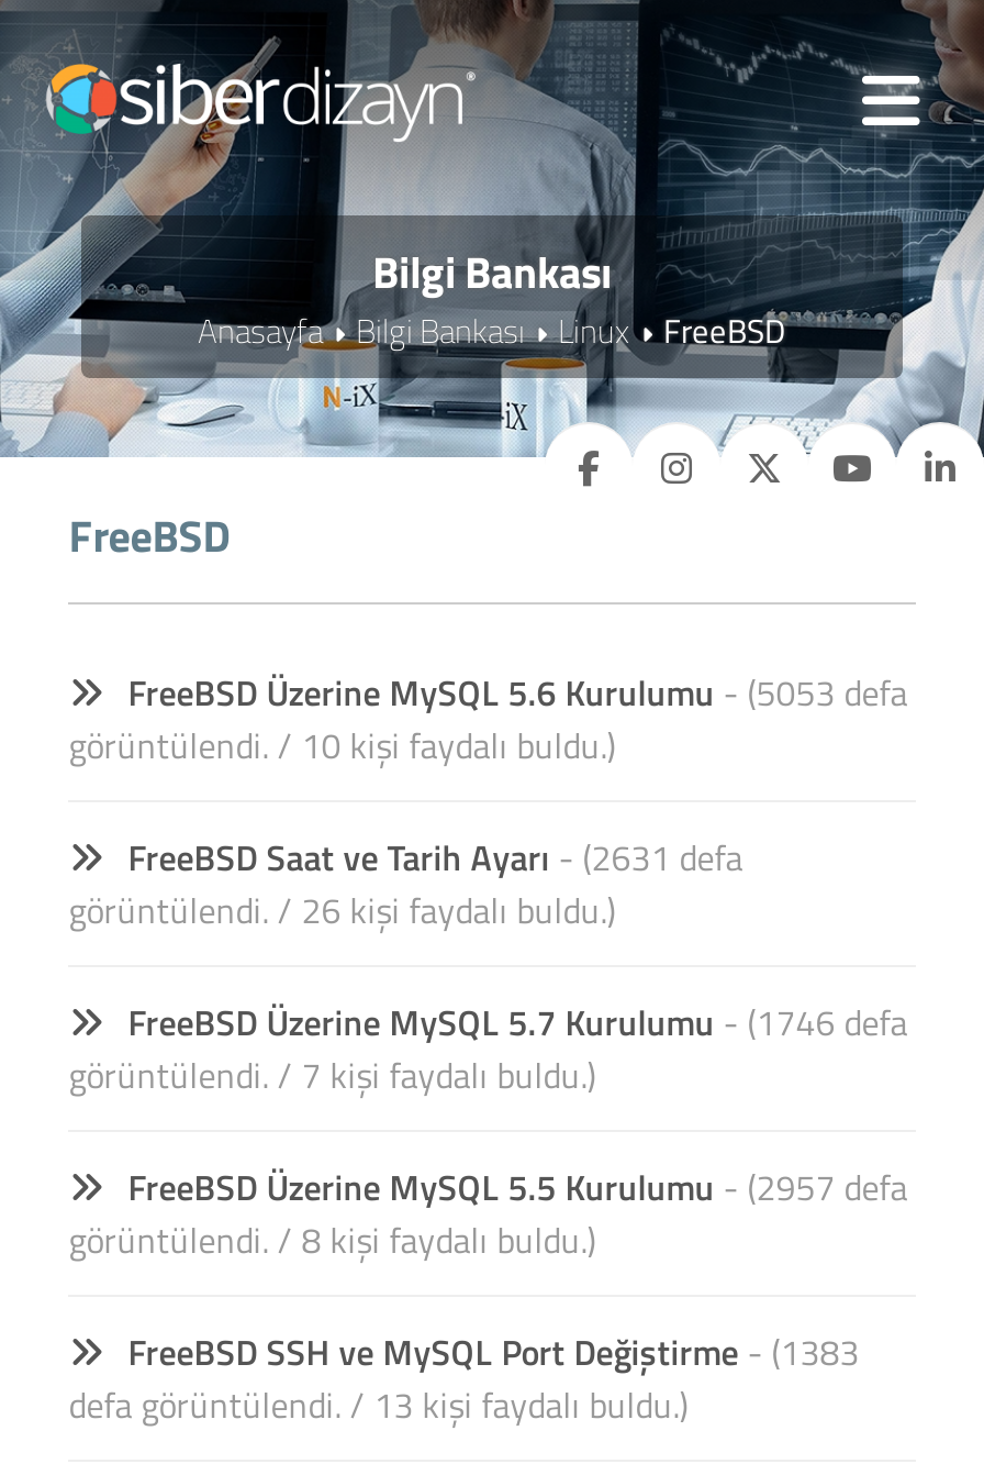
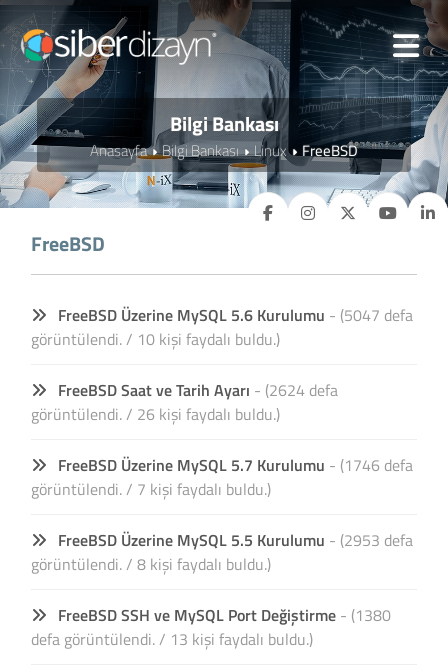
[119,666,908,719] FreeBSD Üzerine MySQL 5.6 Kurulumu - (5053 defa -> [54,303,413,327] FreeBSD Üzerine MySQL 5.6 Kurulumu - (5047 defa
[119,831,743,884] FreeBSD Saat ve Tarih Ayarı - (2631 defa -> [54,378,338,402] FreeBSD Saat ve Tarih Ayarı - (2624 defa
[119,1161,908,1213] FreeBSD Üzerine MySQL 5.5 Kurulumu - (2957 defa -> [54,528,413,552] FreeBSD Üzerine MySQL 5.5 Kurulumu - (2953 defa
[119,1326,859,1378] FreeBSD SSH ve MySQL Port Değiştirme - (1383 -> [54,603,391,627] FreeBSD SSH ve MySQL Port Değiştirme - (1380

